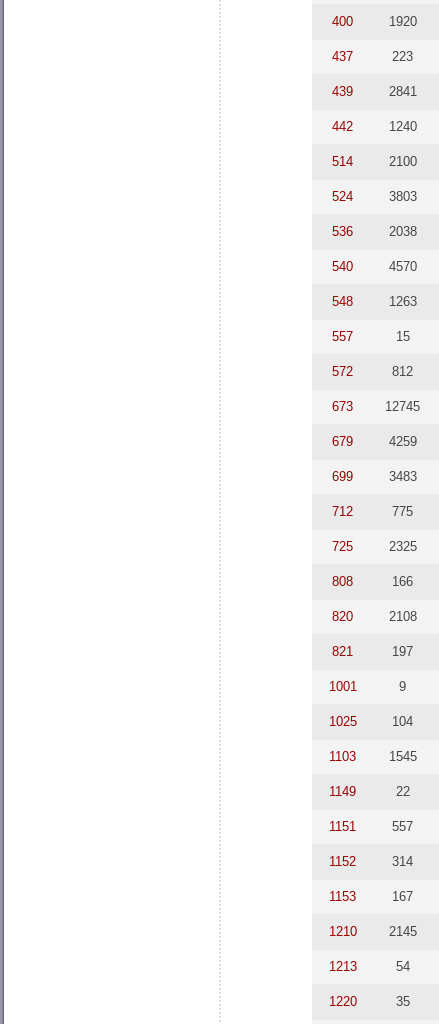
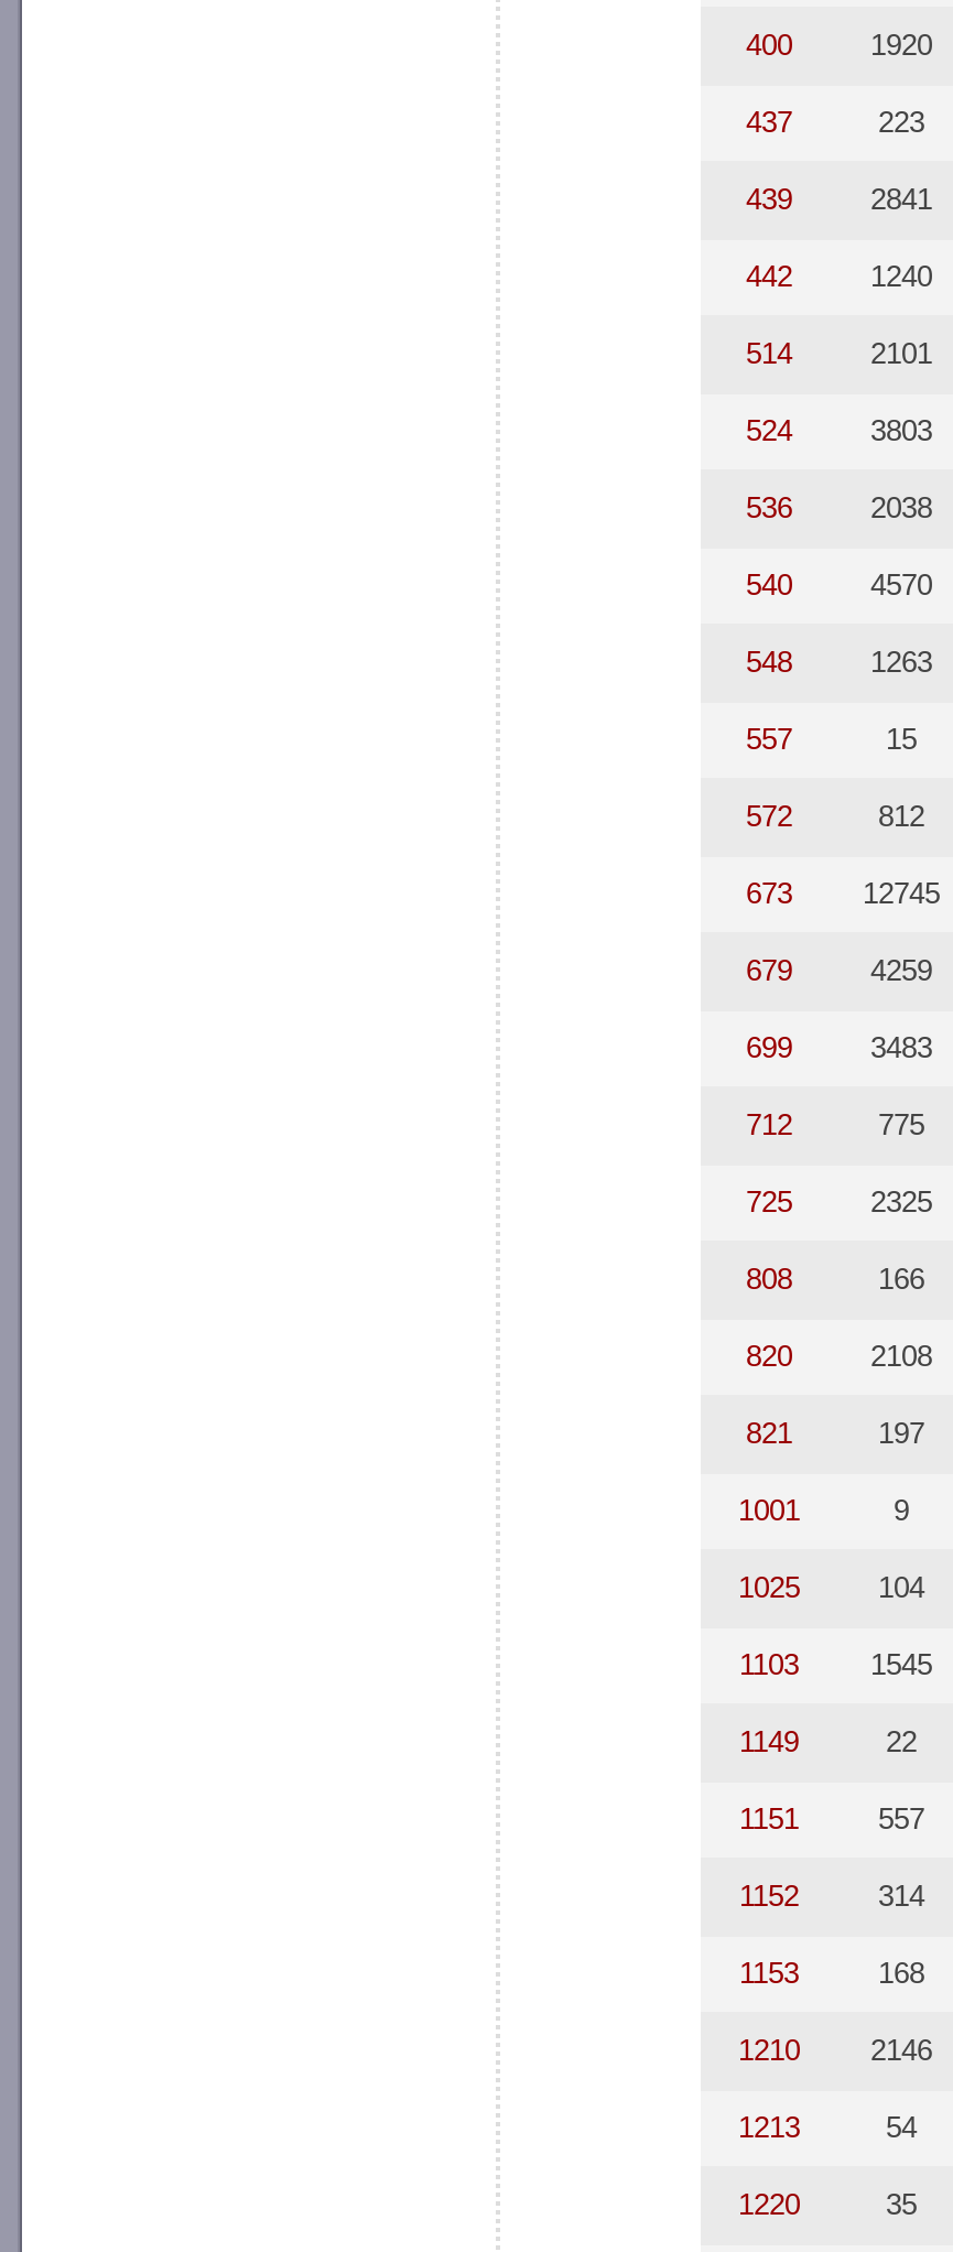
[389,154,417,169] 2100 -> [870,338,932,371] 2101
[392,889,413,904] 167 -> [878,1957,924,1990] 168
[389,924,417,939] 2145 -> [870,2035,932,2068] 2146

